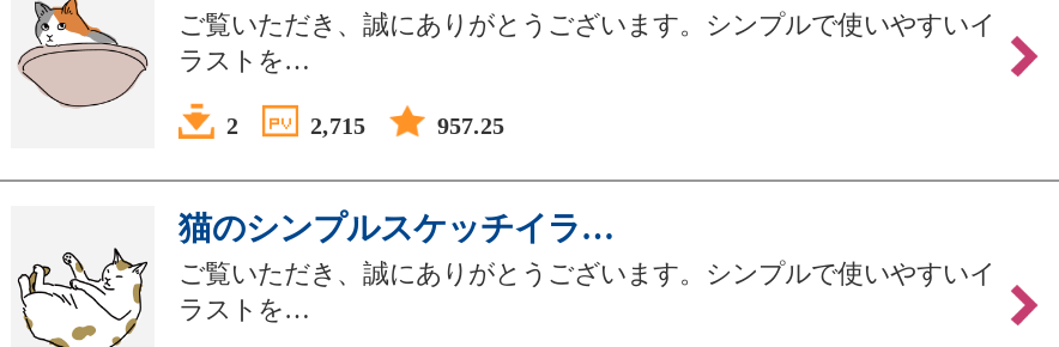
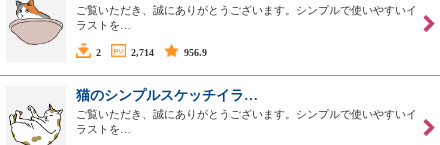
[310,113,365,139] 2,715 -> [131,47,154,58] 2,714
[437,113,504,139] 957.25 -> [184,47,207,58] 956.9

